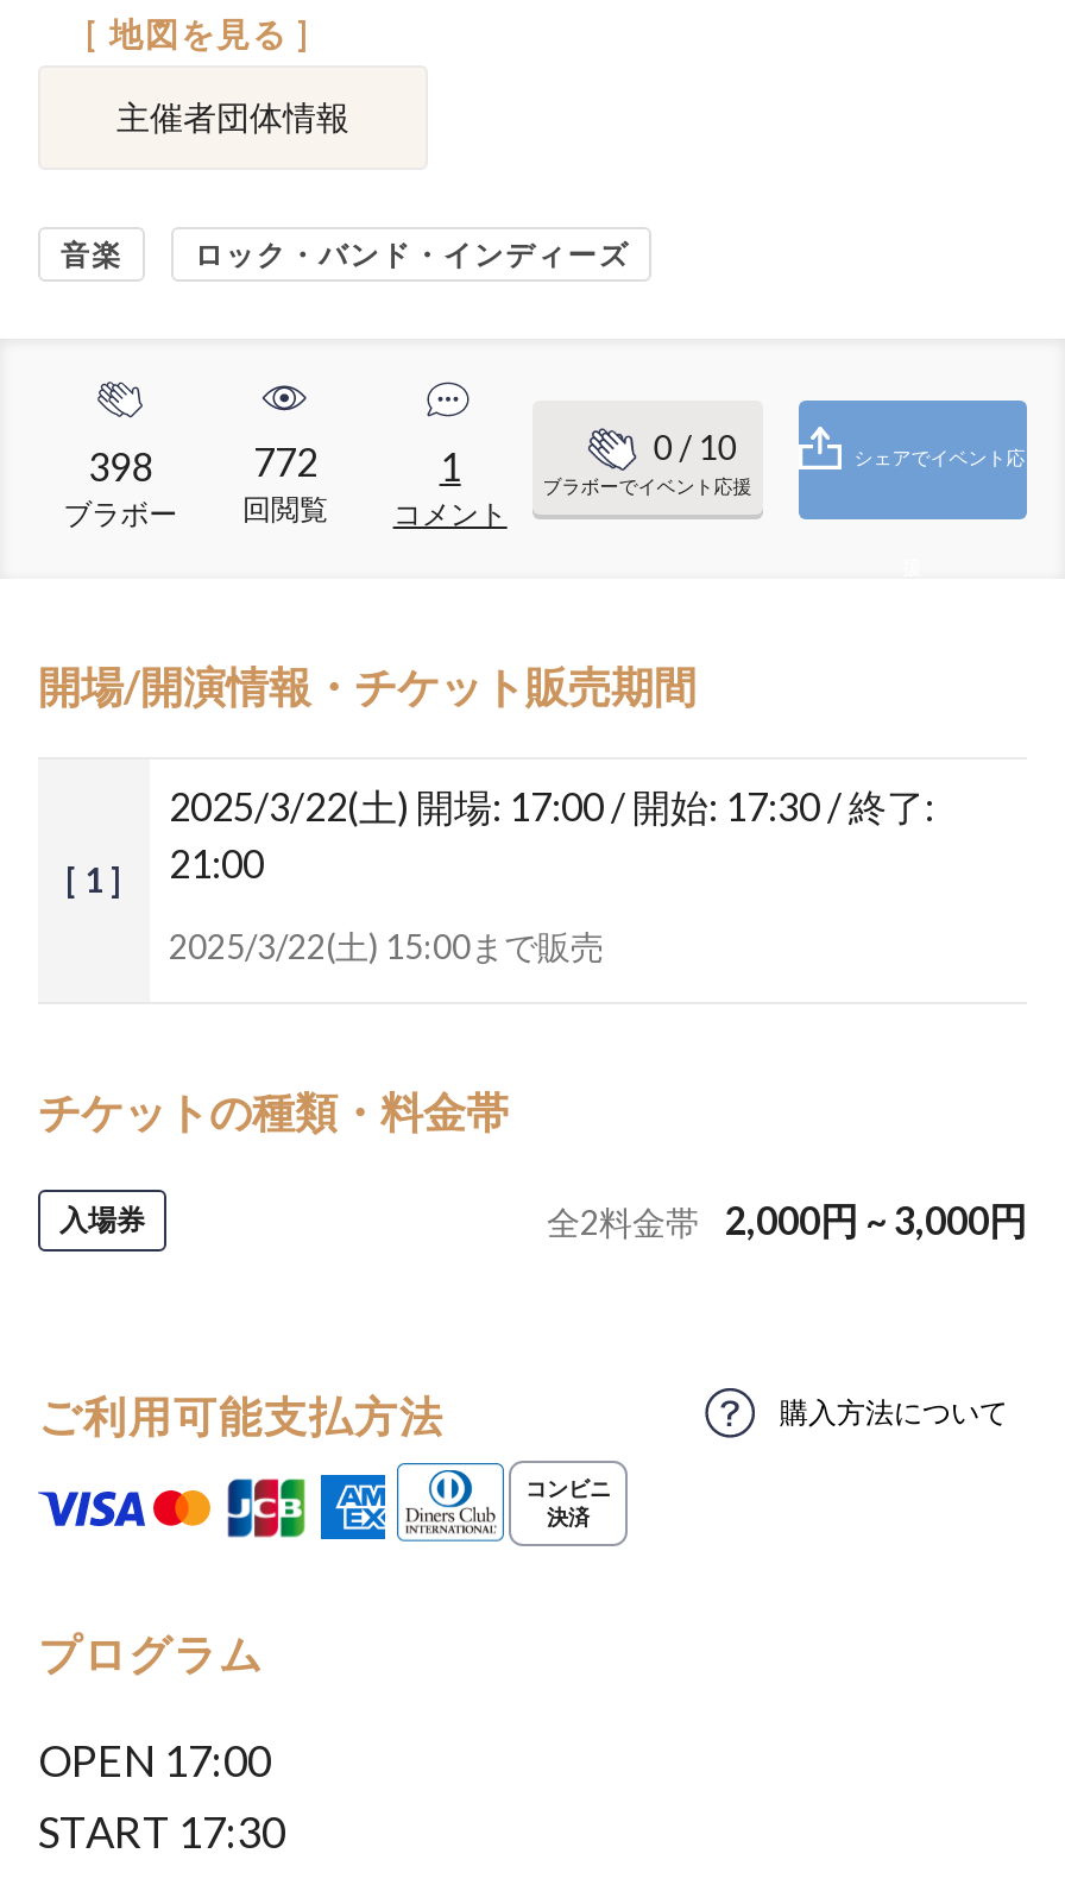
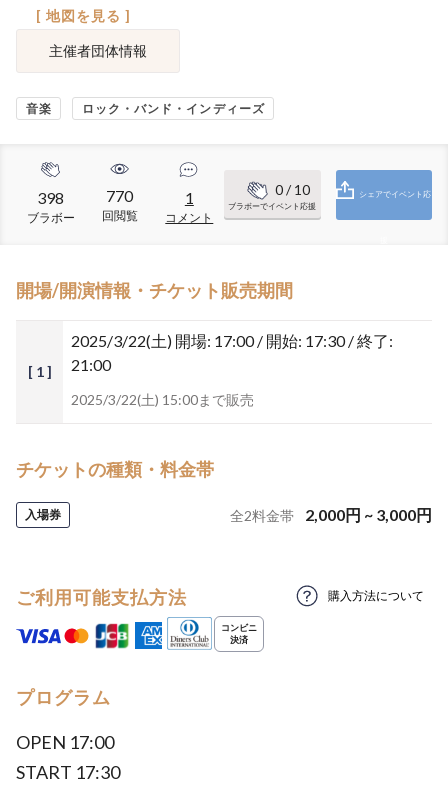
[253,439,317,484] 772 -> [106,186,133,205] 770

